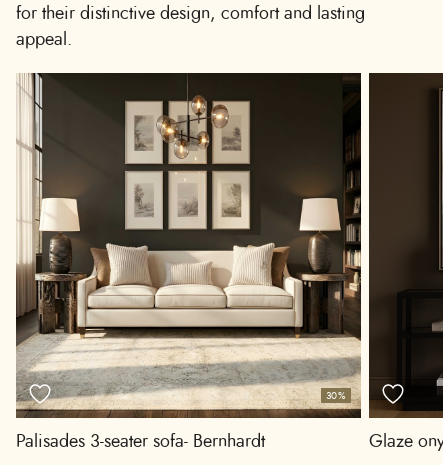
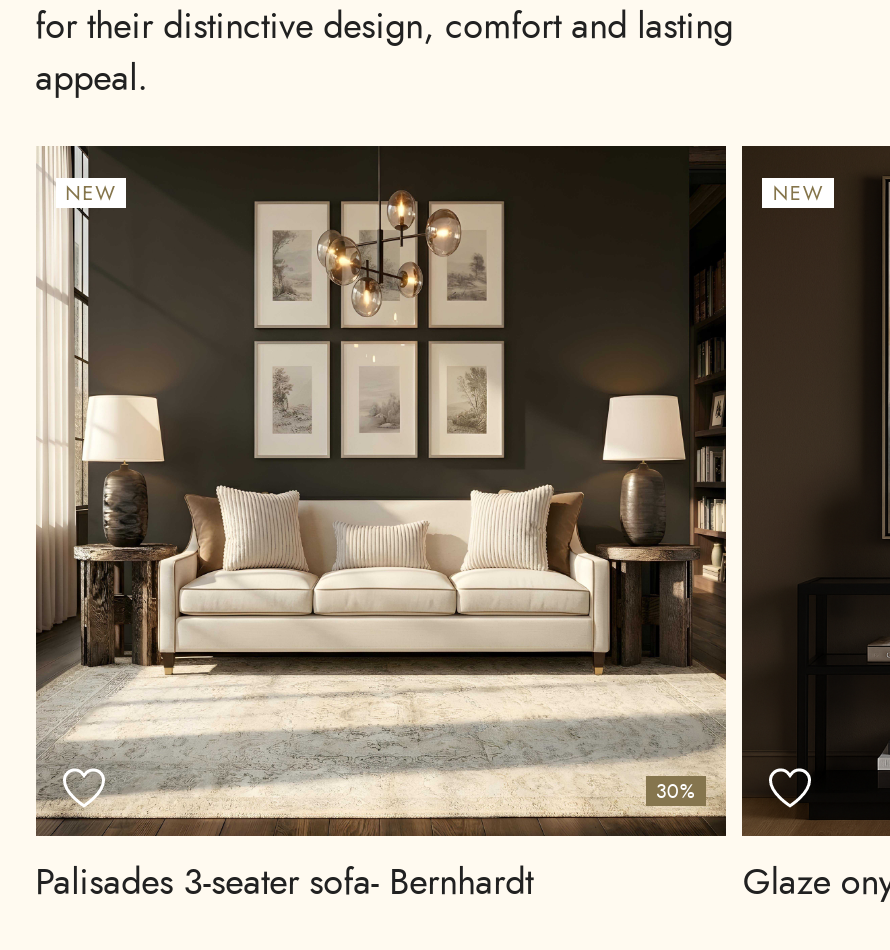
none -> [65,183,116,203] NEW
none -> [773,183,824,203] NEW

